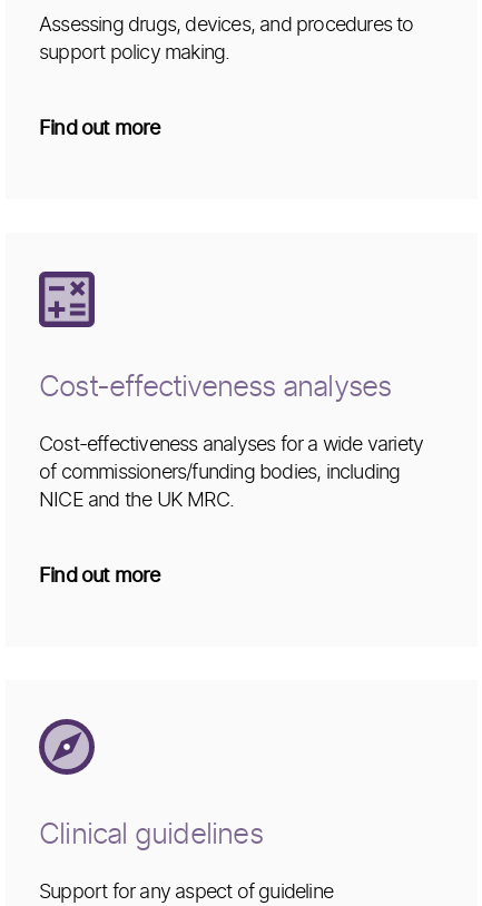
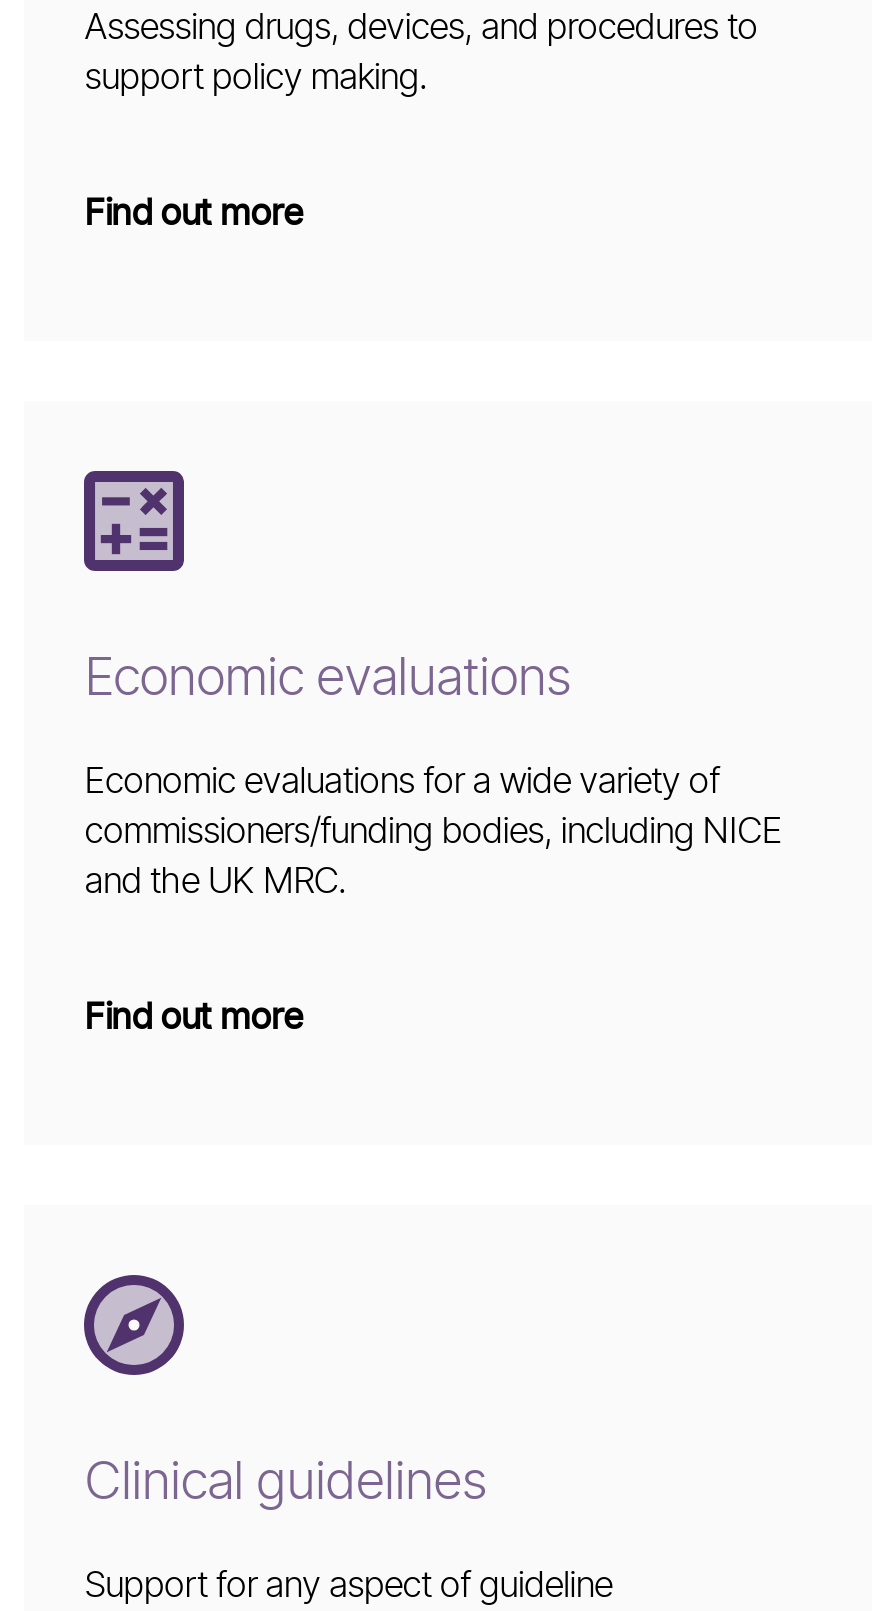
[39,372,391,401] Cost-effectiveness analyses -> [84,652,570,704] Economic evaluations
[39,435,423,510] Cost-effectiveness analyses for a wide variety | of commissioners/funding bodies, including | NICE and the UK MRC. -> [84,764,782,900] Economic evaluations for a wide variety of | commissioners/funding bodies, including NICE | and the UK MRC.

